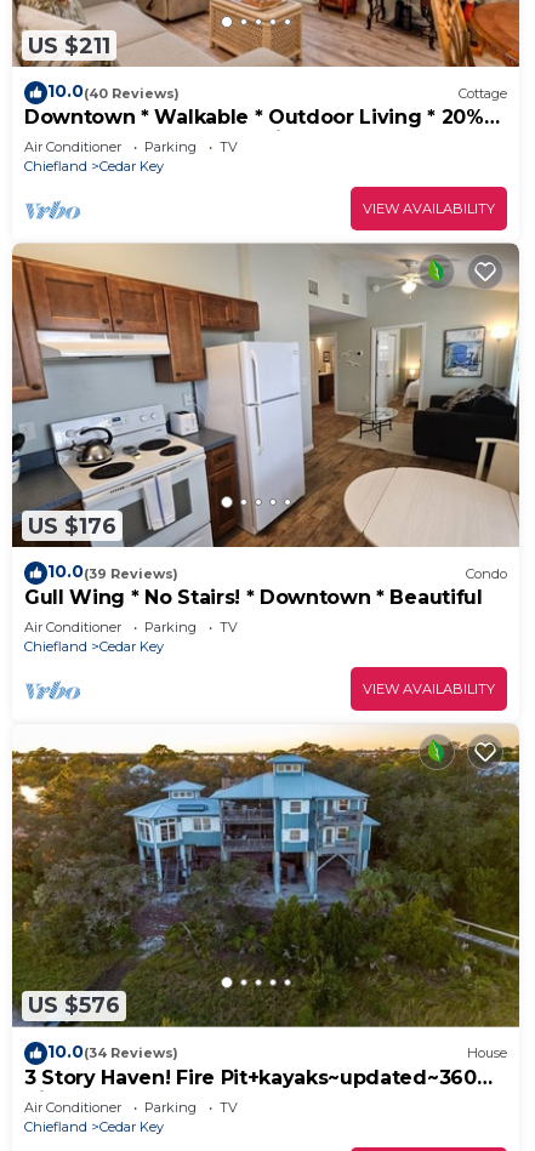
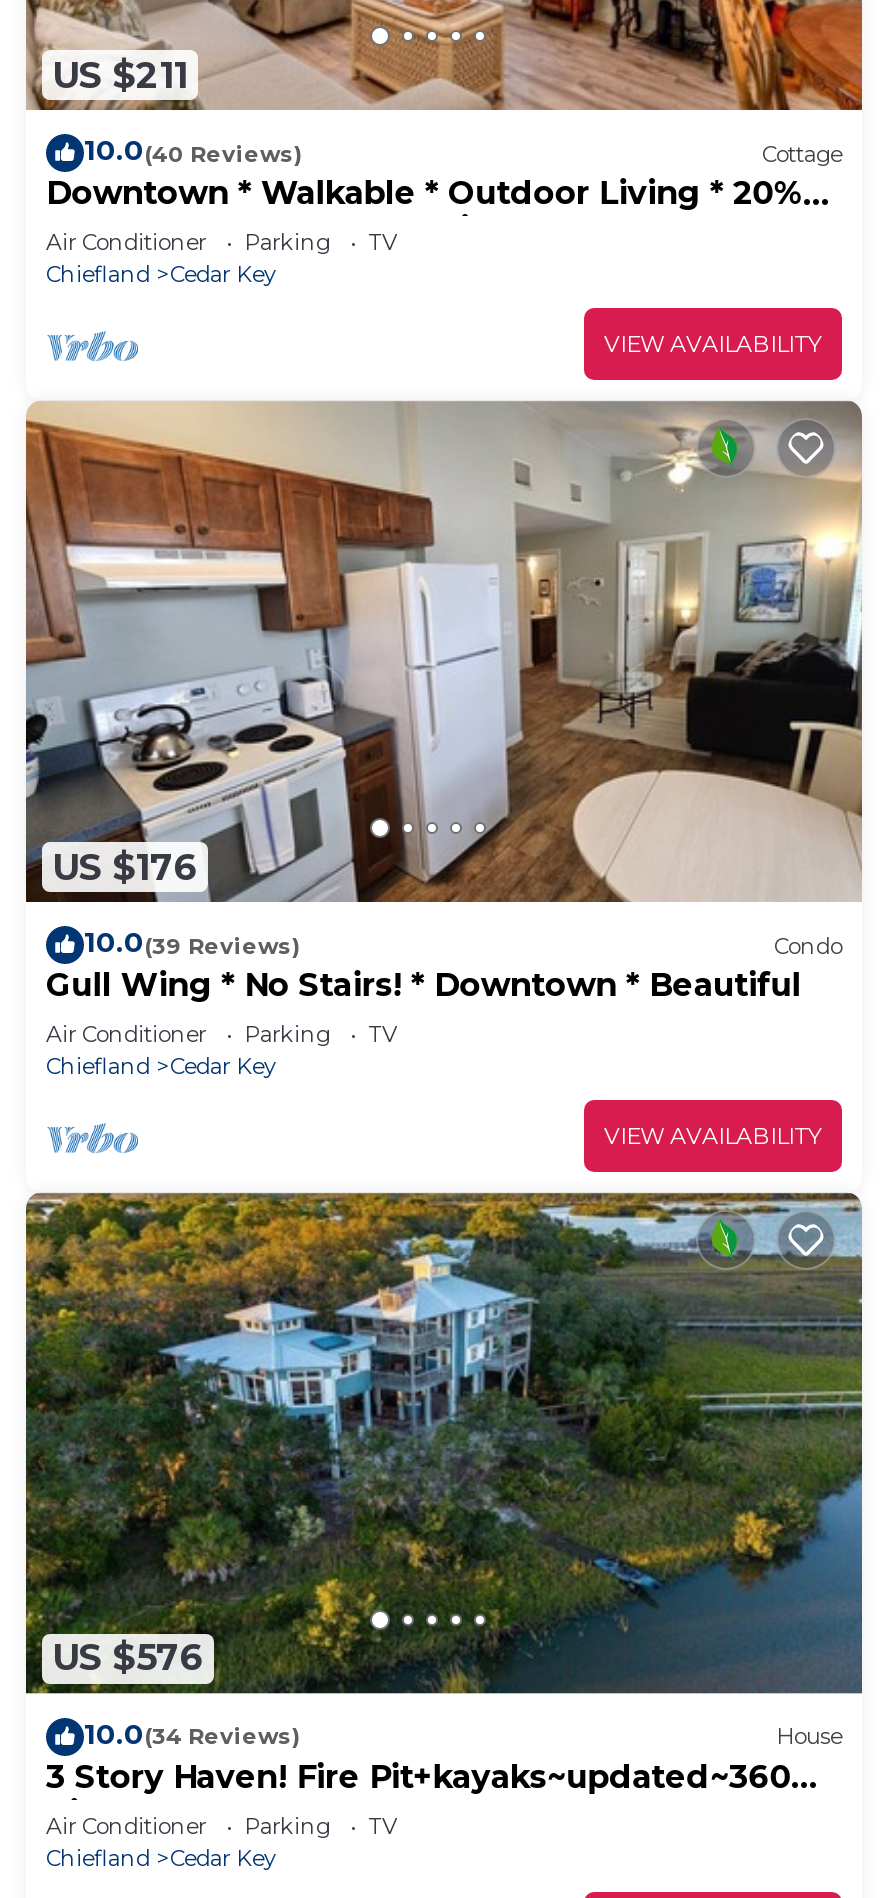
[11,723,520,1027] [image] -> [24,1190,864,1694] [image]

